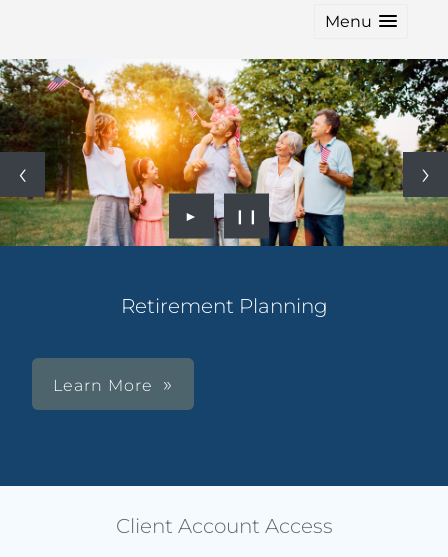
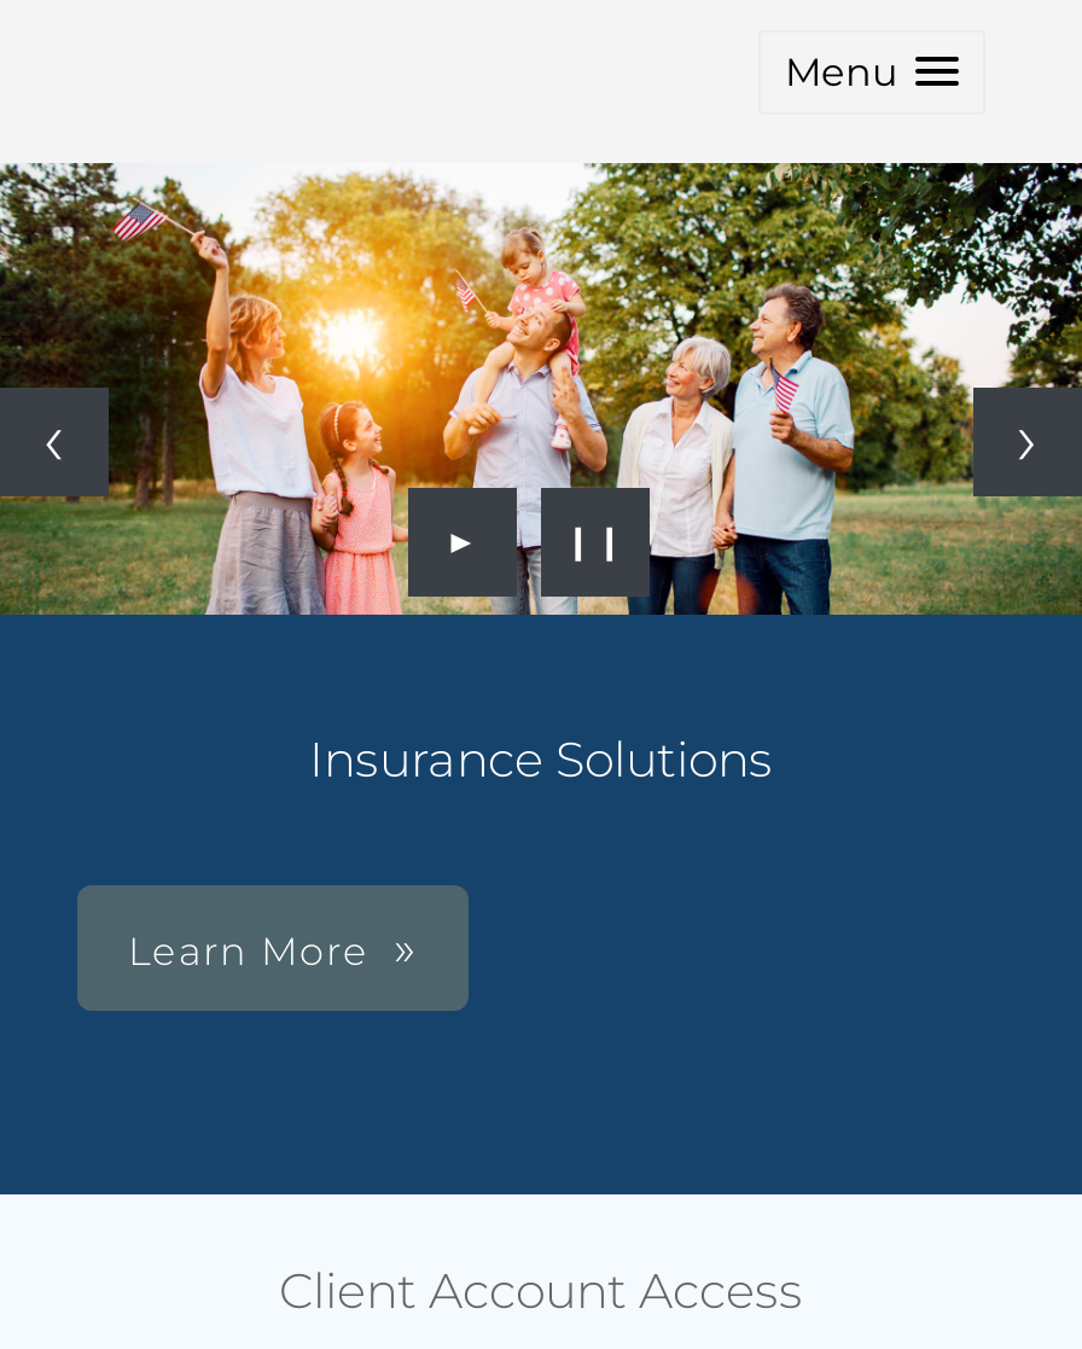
[120,294,327,318] Retirement Planning -> [309,730,773,788] Insurance Solutions

